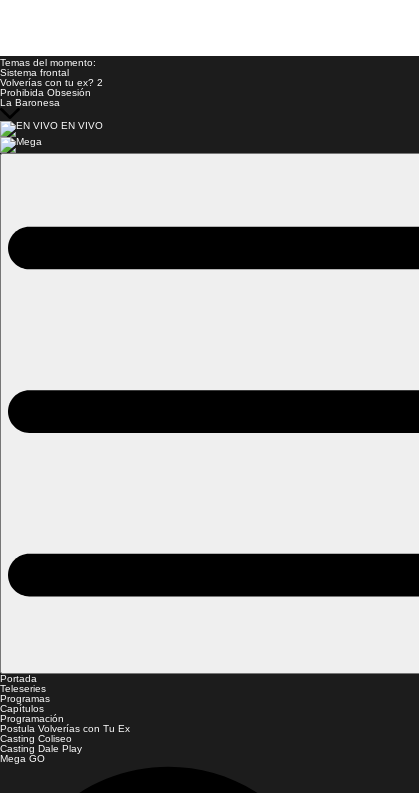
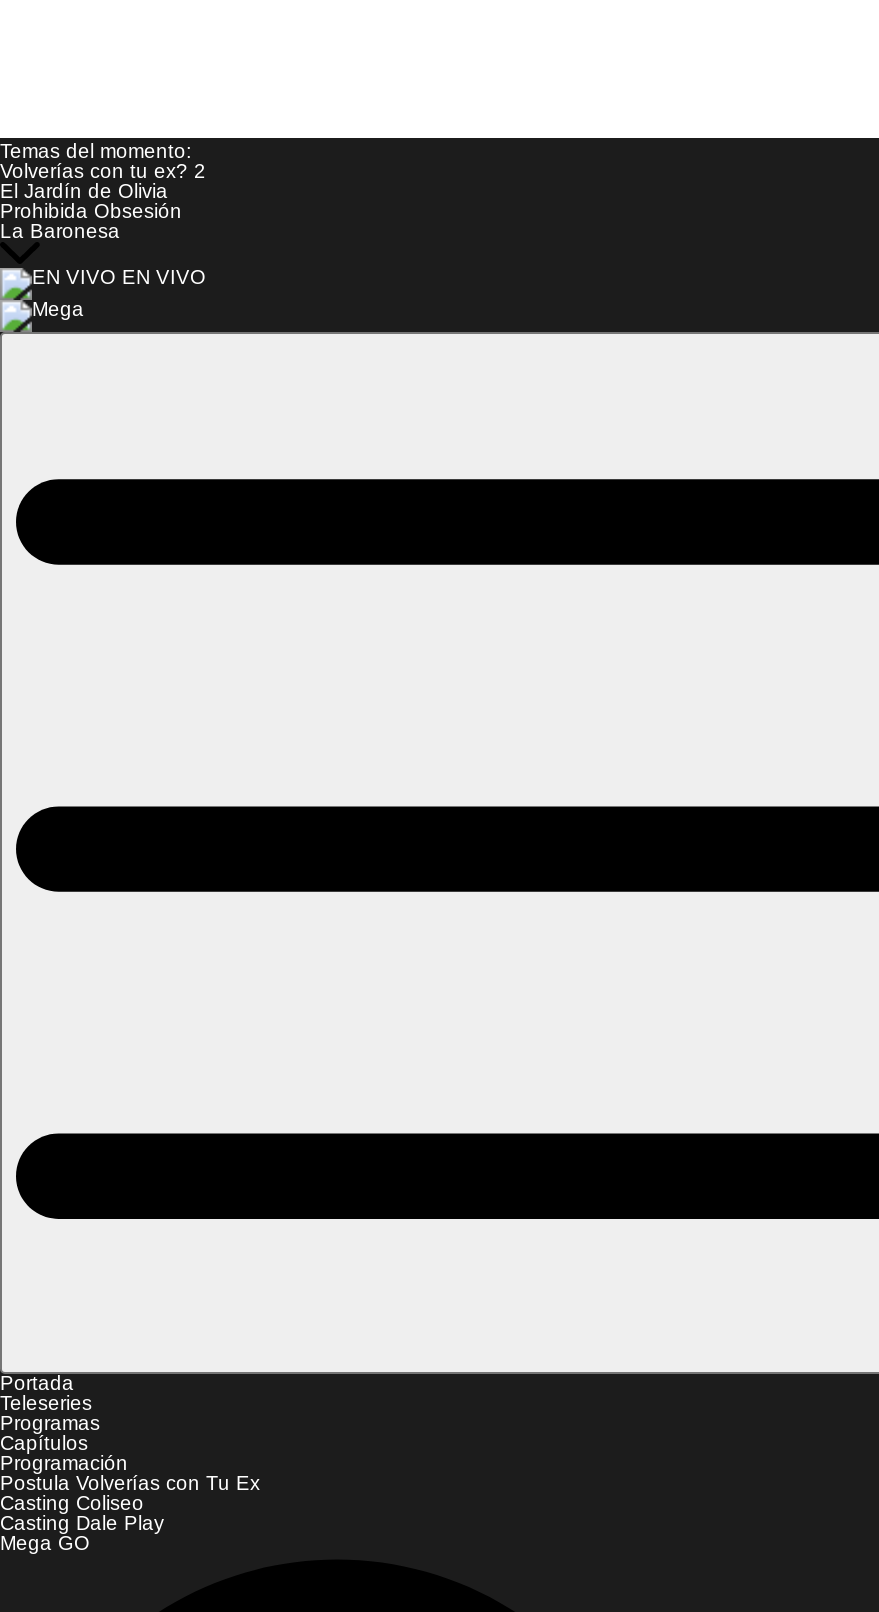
[0,67,69,78] Sistema frontal -> none
none -> [0,180,168,202] El Jardín de Olivia

